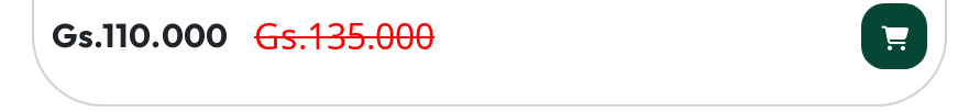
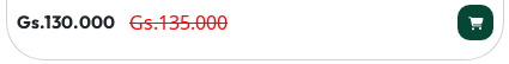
[52,14,228,56] Gs.110.000 -> [17,11,115,33] Gs.130.000

